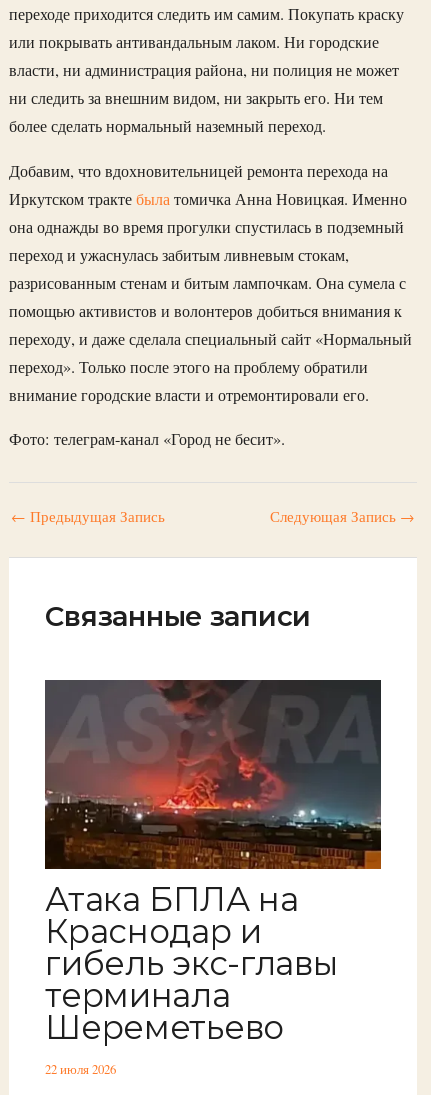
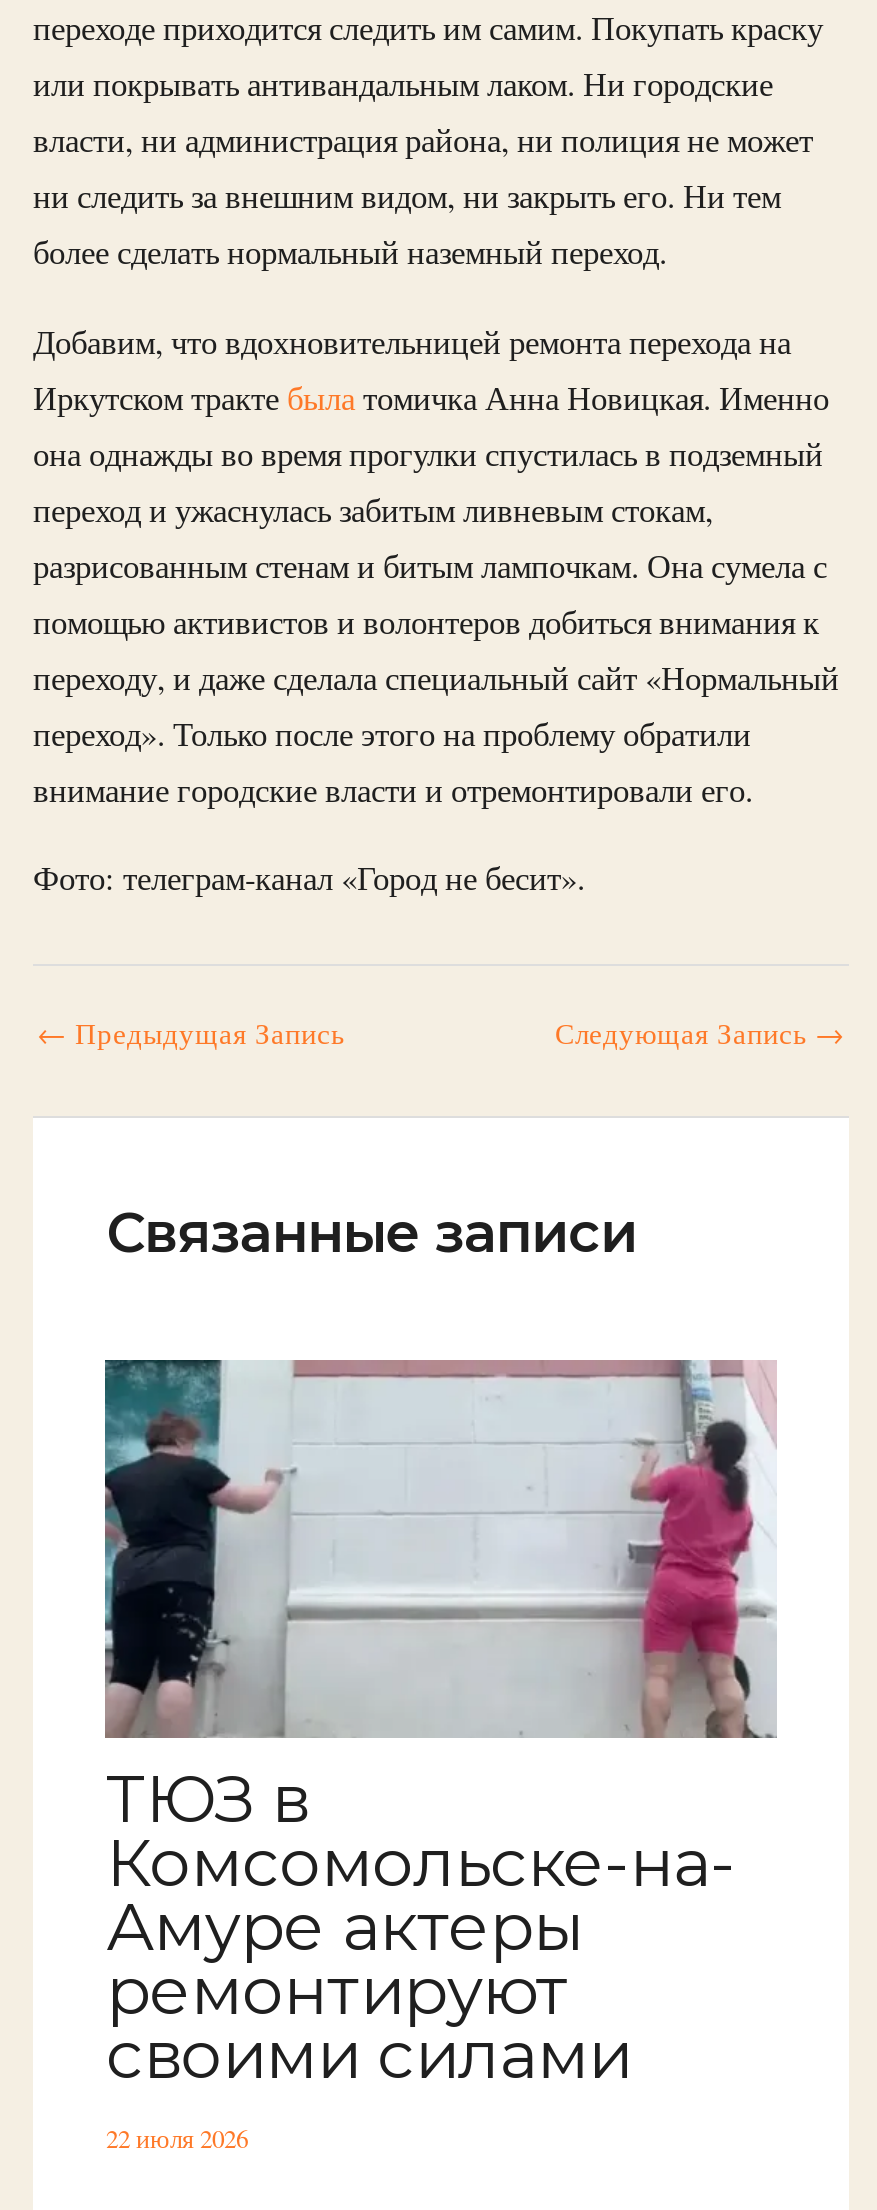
[44,679,382,1047] [image] | Атака БПЛА на | Краснодар и | гибель экс-главы | терминала | Шереметьево -> [103,1358,777,2094] [image] | ТЮЗ в | Комсомольске-на- | Амуре актеры | ремонтируют | своими силами

